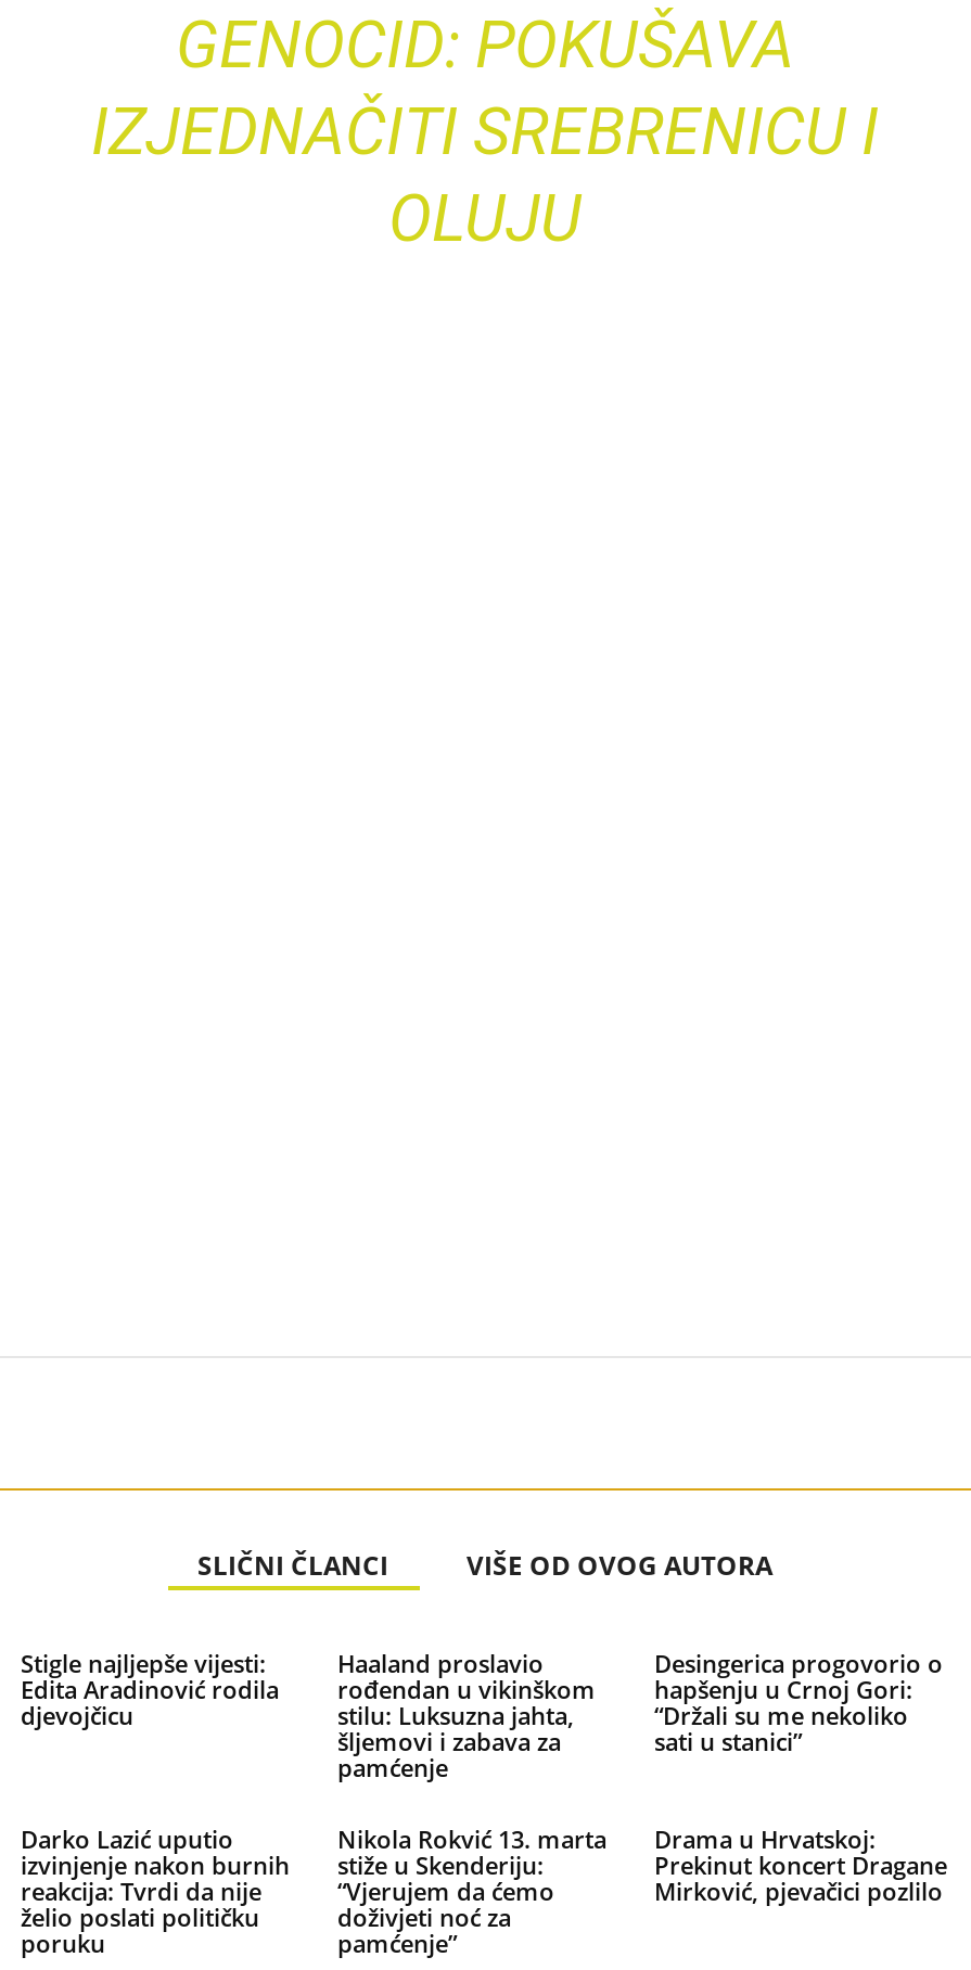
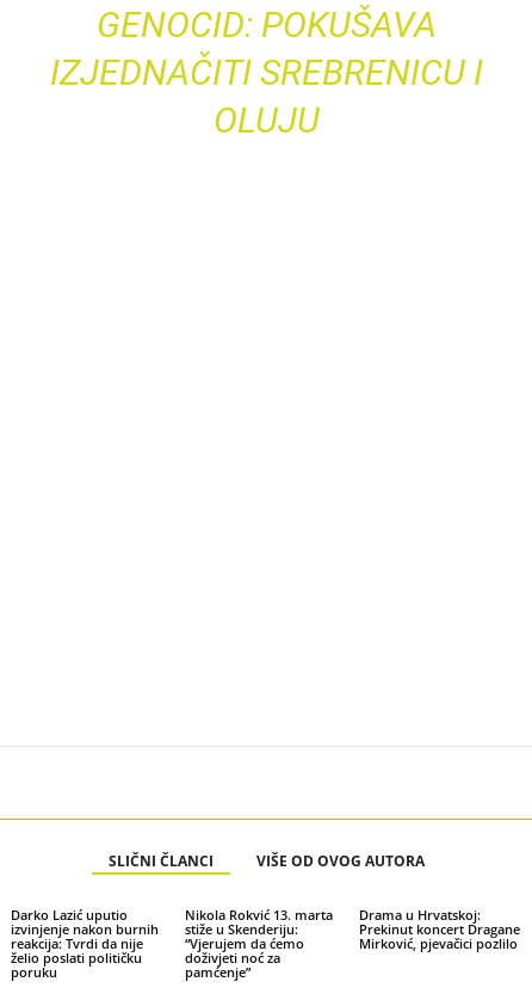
[21,1647,279,1731] Stigle najljepše vijesti: | Edita Aradinović rodila | djevojčicu -> none
[337,1647,596,1783] Haaland proslavio | rođendan u vikinškom | stilu: Luksuzna jahta, | šljemovi i zabava za | pamćenje -> none
[654,1647,943,1757] Desingerica progovorio o | hapšenju u Crnoj Gori: | “Držali su me nekoliko | sati u stanici” -> none

